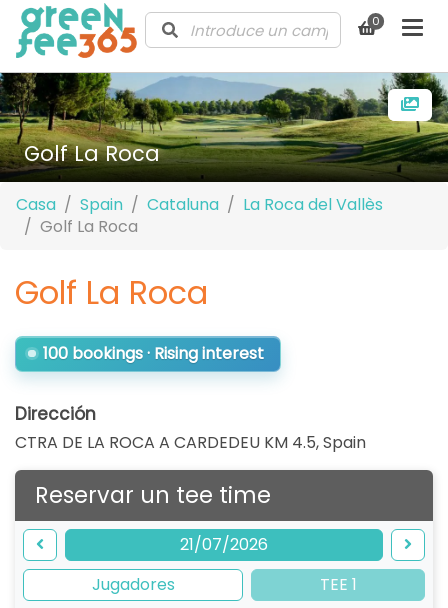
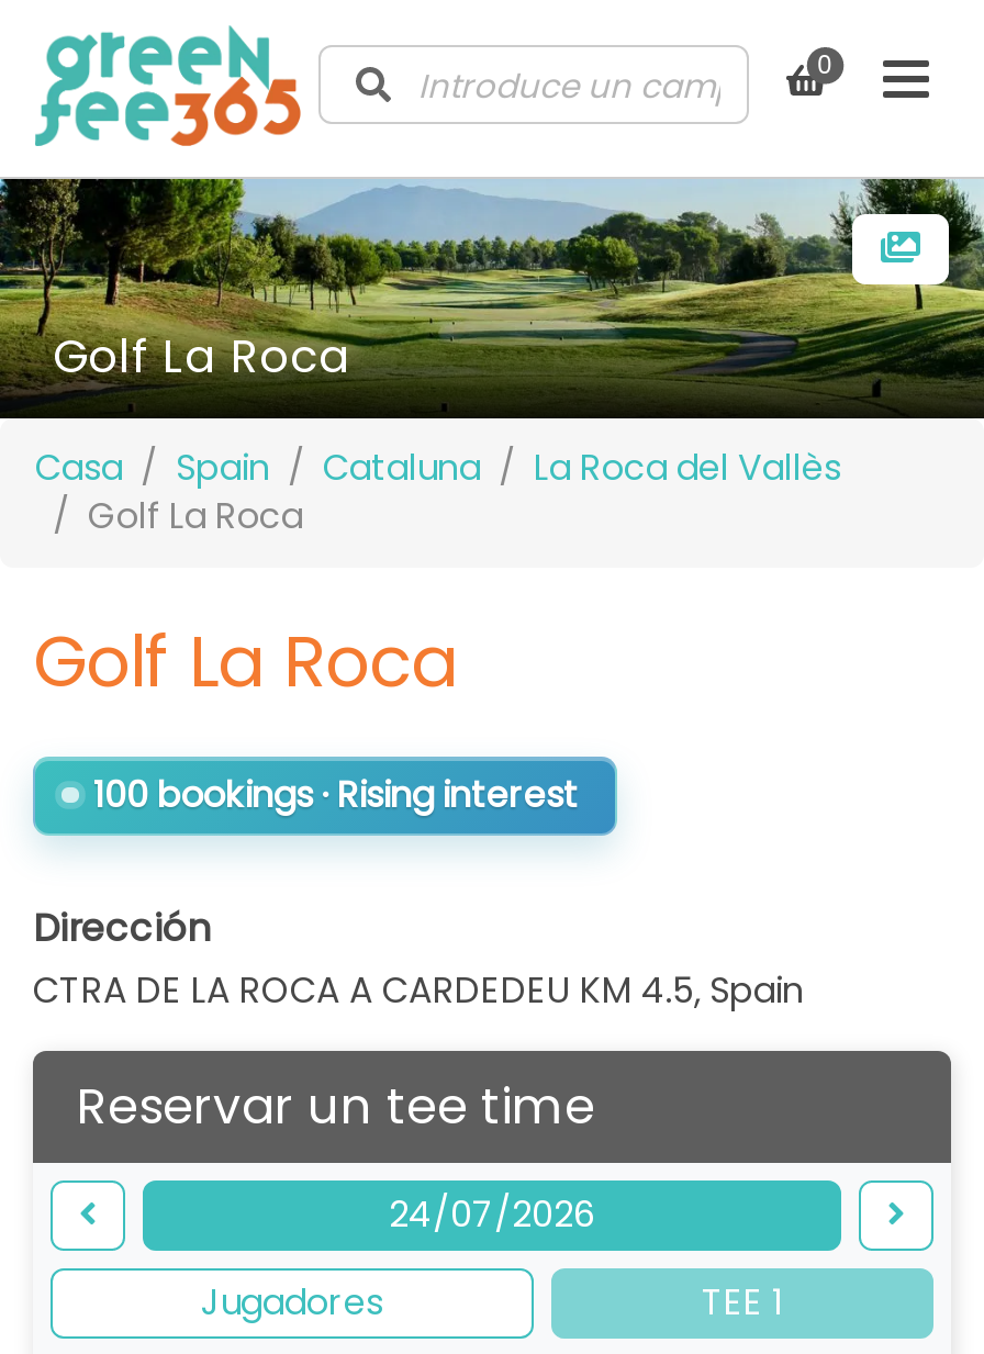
[180,533,268,556] 21/07/2026 -> [389,1189,595,1240] 24/07/2026

